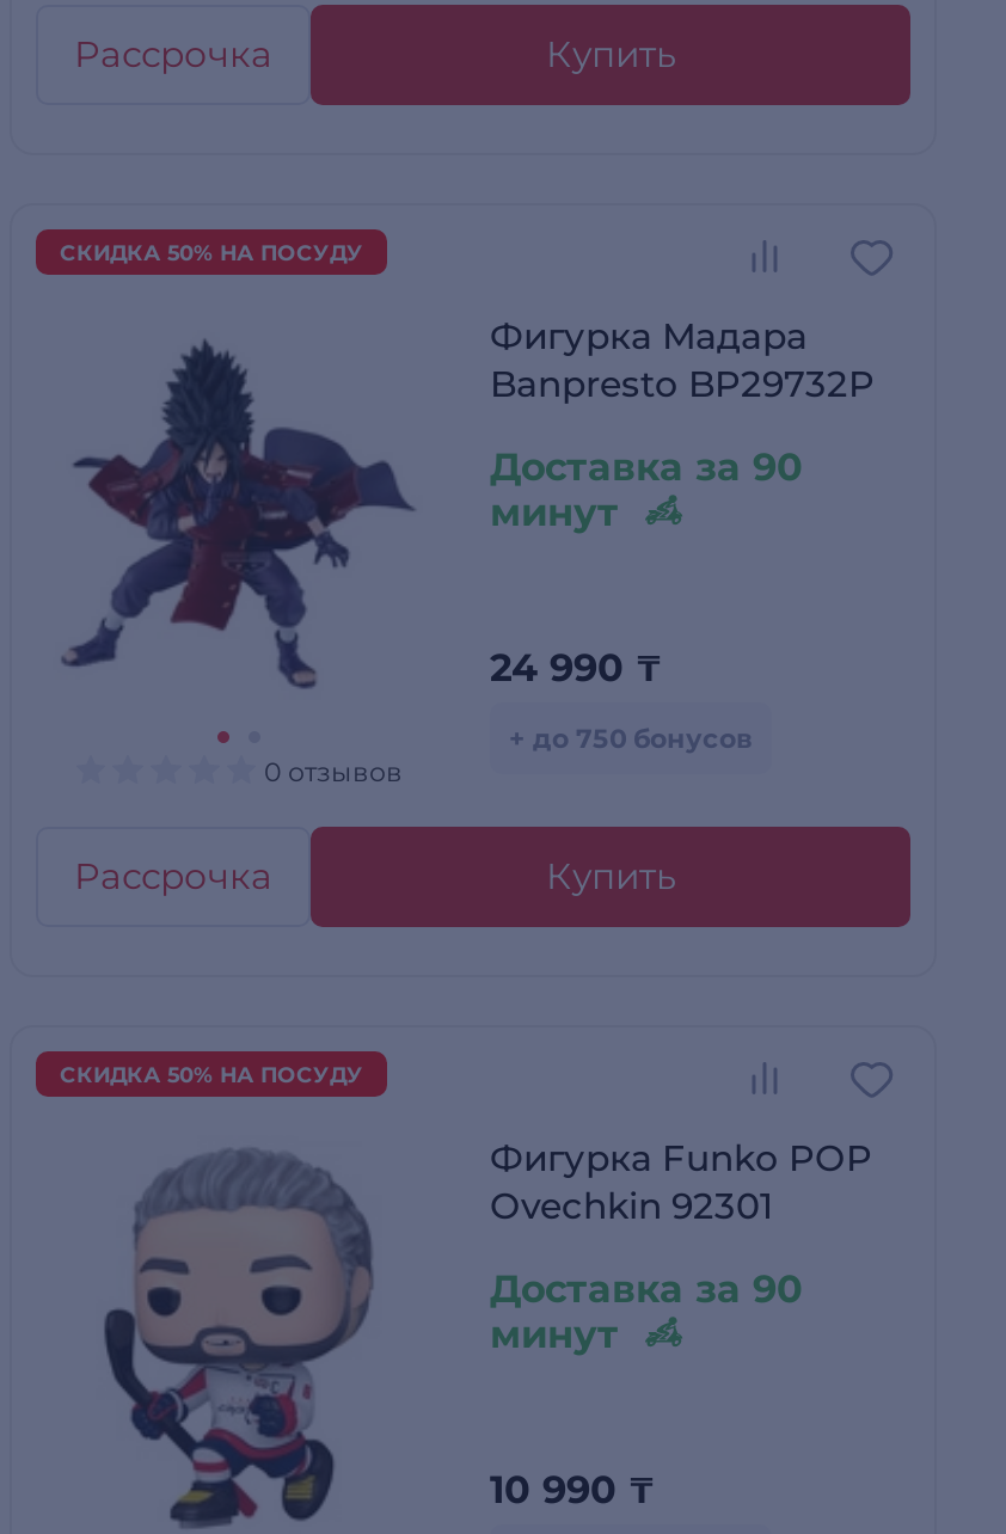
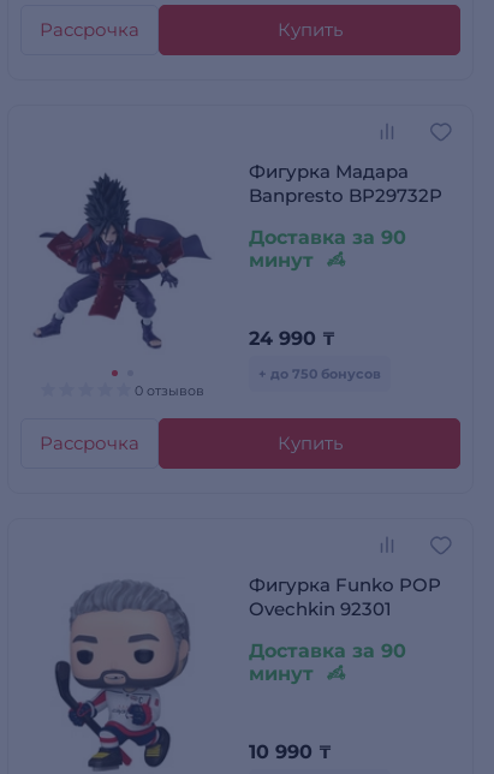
[60,239,363,266] СКИДКА 50% НА ПОСУДУ -> none
[60,1061,363,1088] СКИДКА 50% НА ПОСУДУ -> none

